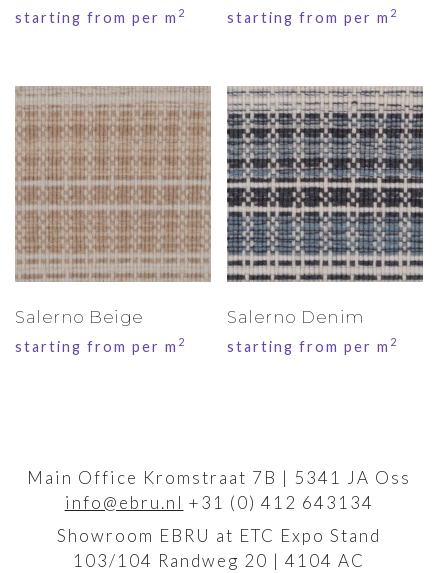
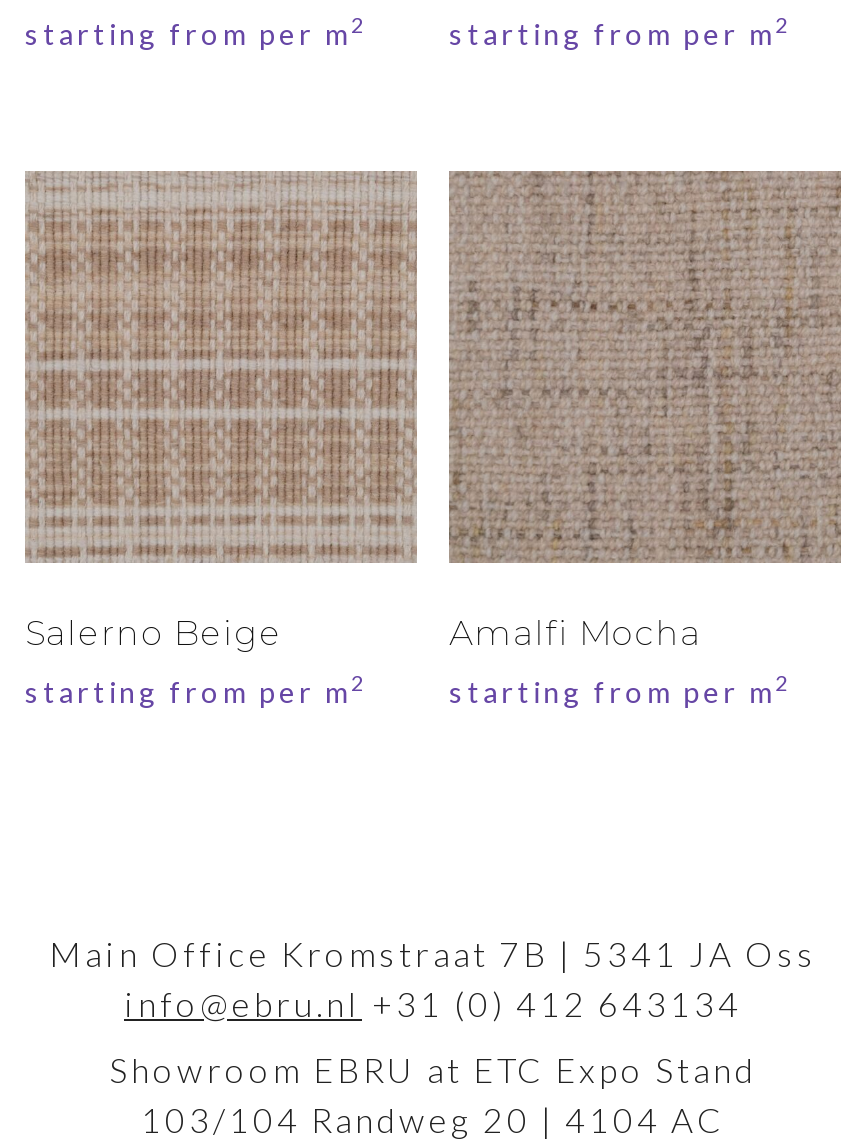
[226,87,424,327] [image] | Salerno Denim -> [447,171,843,653] [image] | Amalfi Mocha

